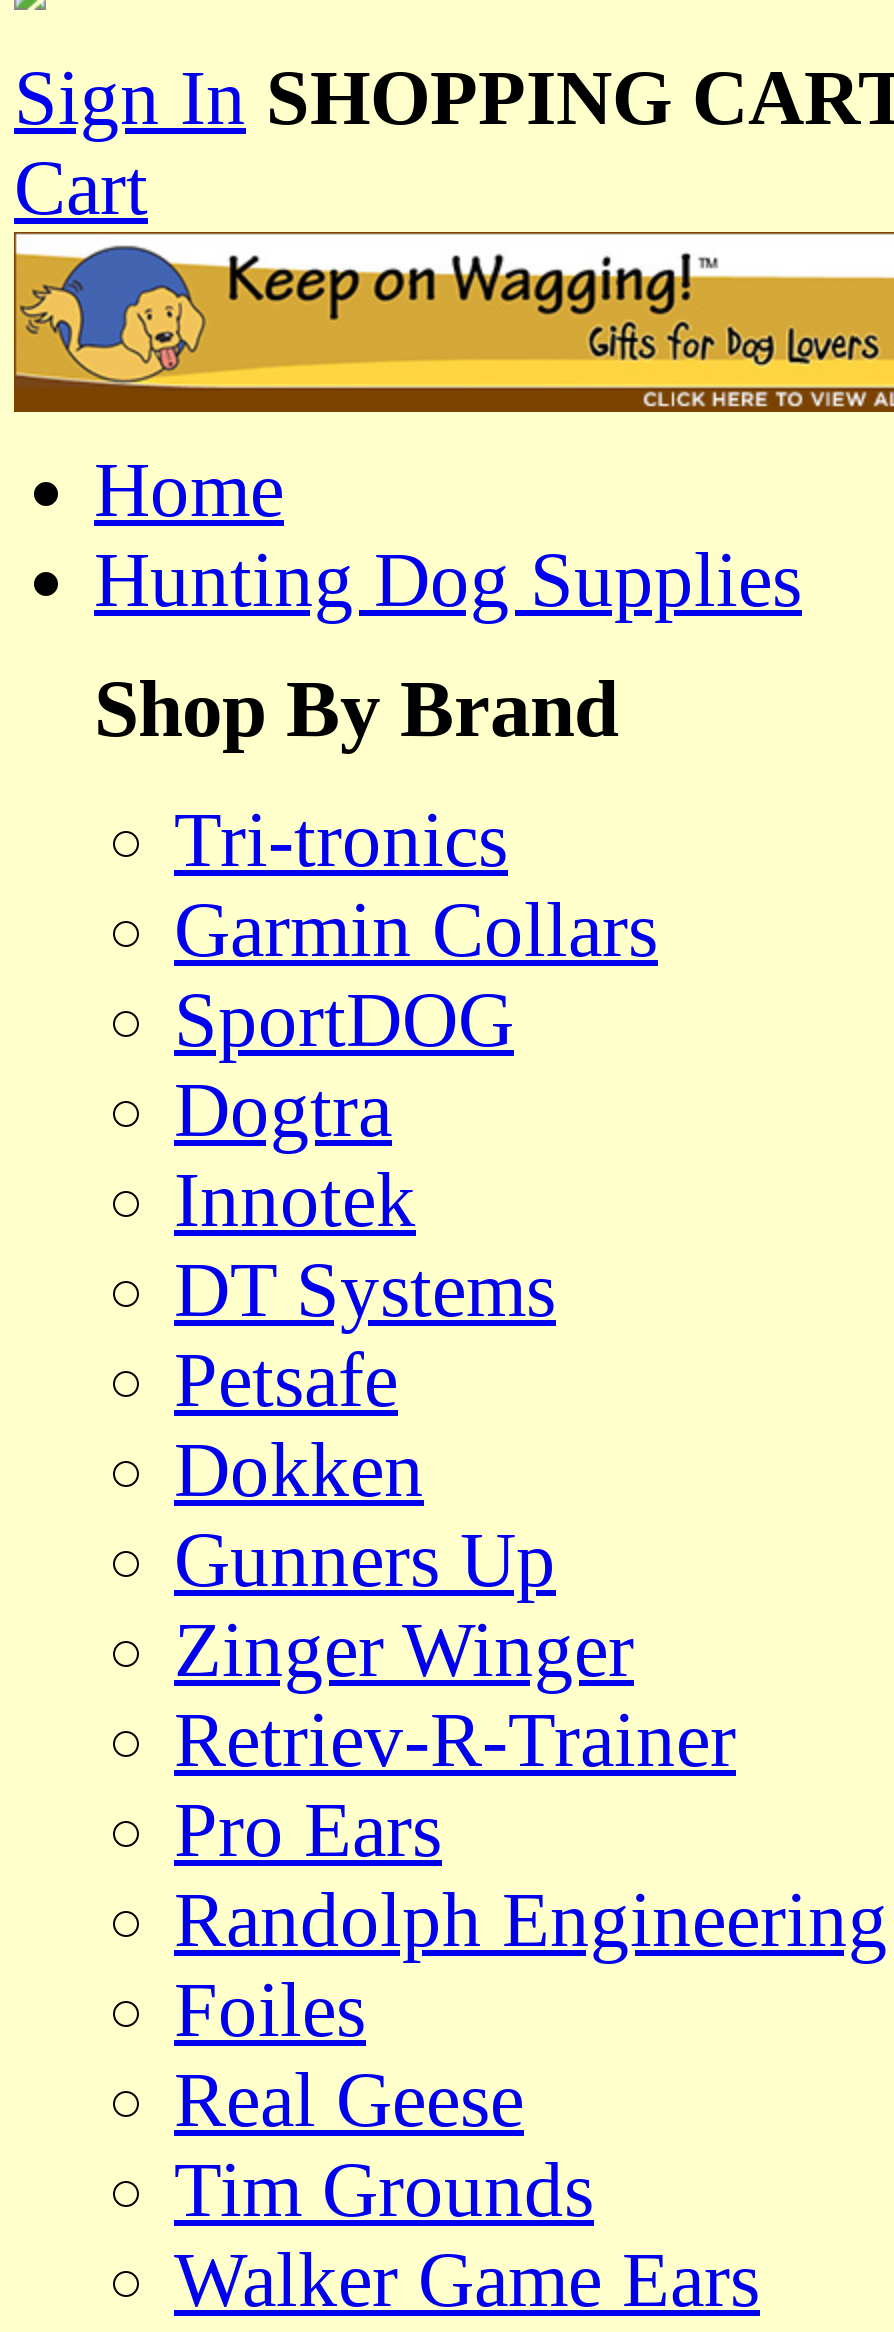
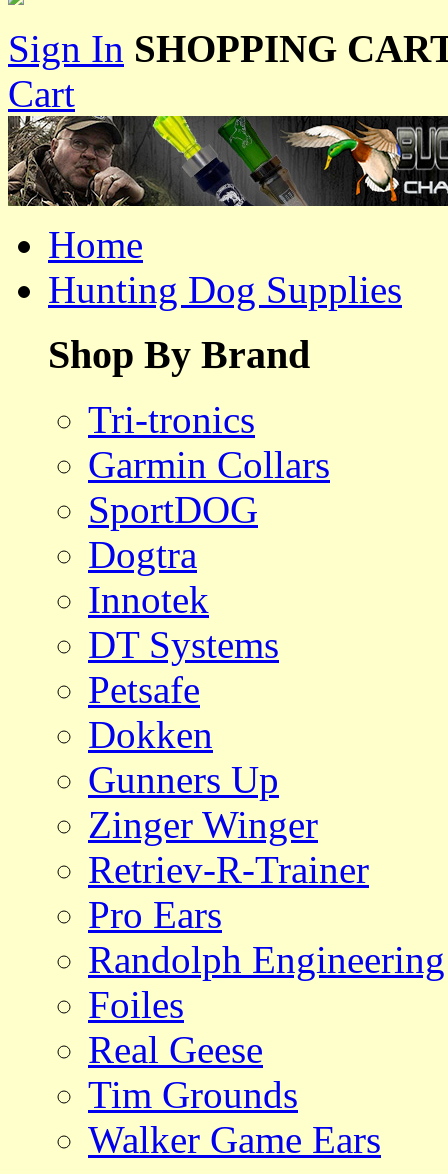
[12,230,888,414] [image] -> [7,115,445,207] [image]

